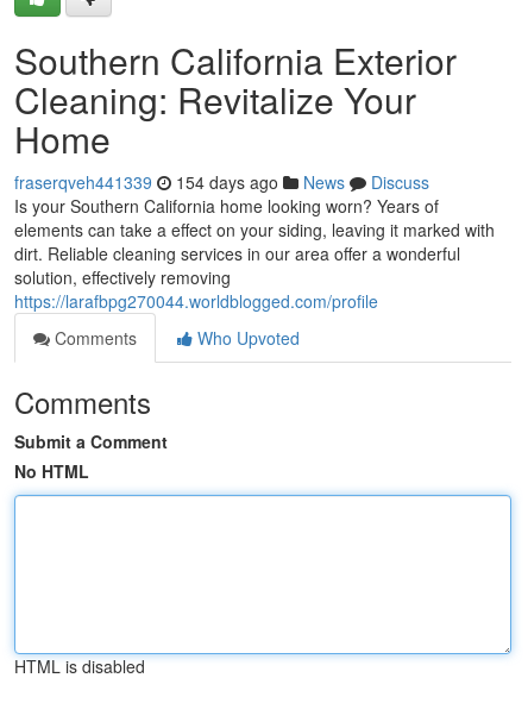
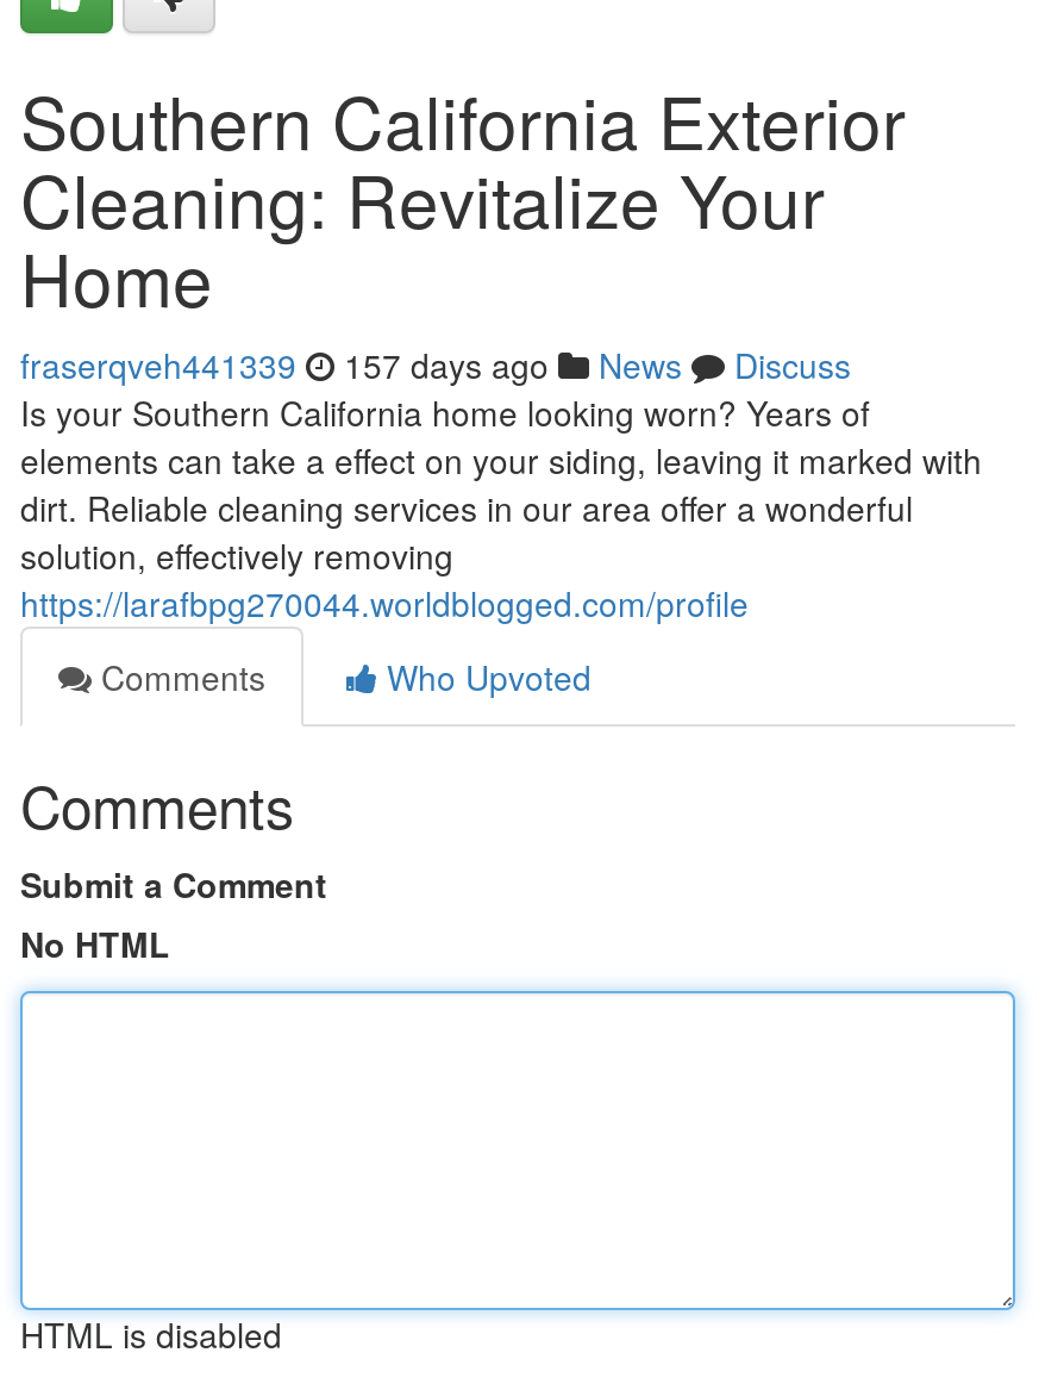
[14,170,429,194] fraserqveh441339 154 days ago News Discuss -> [20,341,851,388] fraserqveh441339 157 days ago News Discuss

